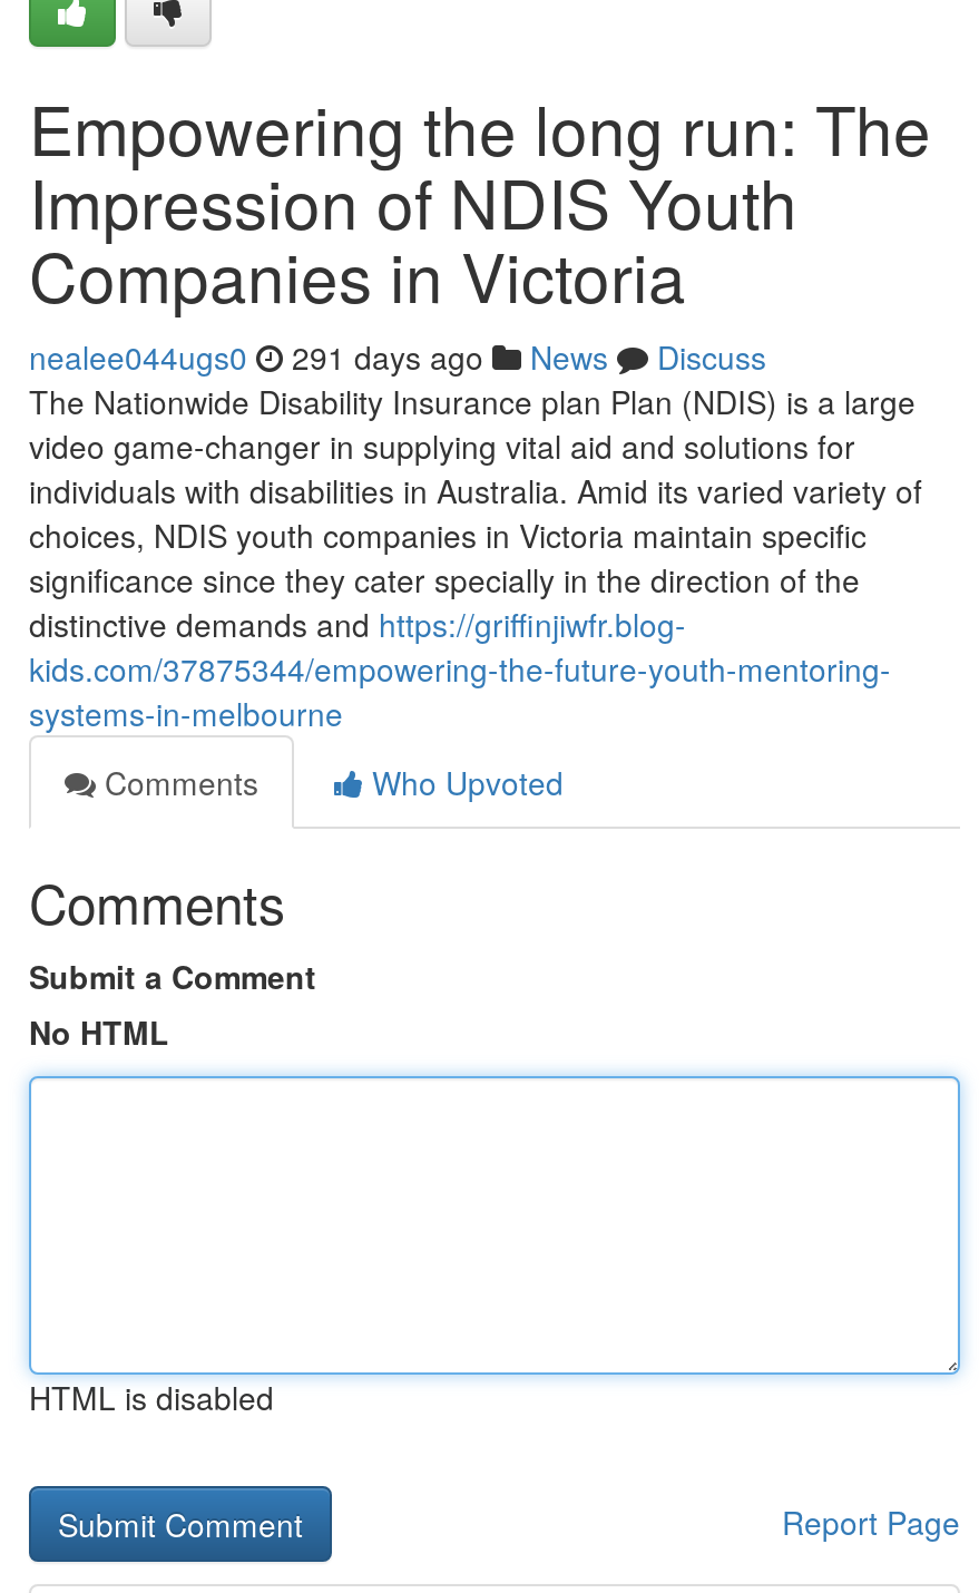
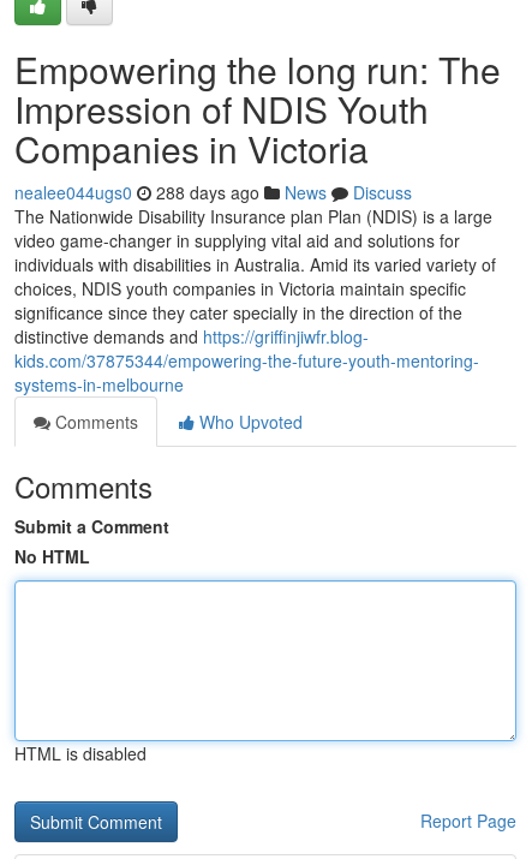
[29,334,766,379] nealee044ugs0 291 days ago News Discuss -> [14,180,412,204] nealee044ugs0 288 days ago News Discuss

